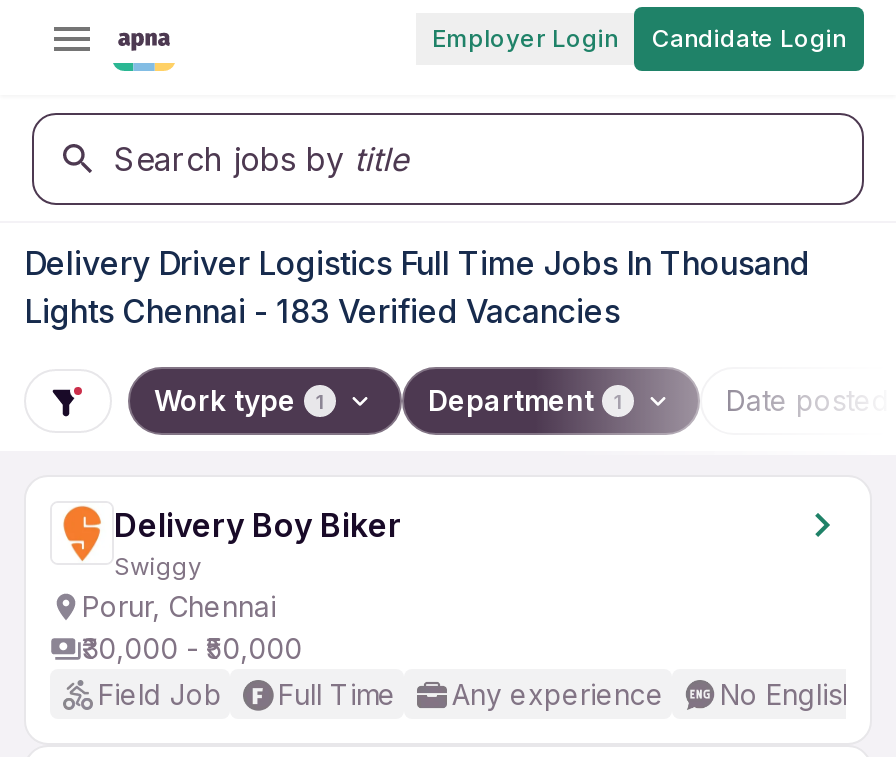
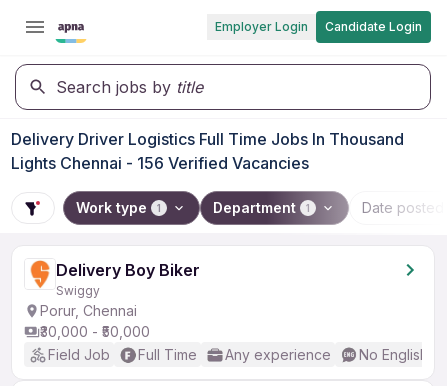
[24,291,620,331] Lights Chennai - 183 Verified Vacancies -> [11,153,309,173] Lights Chennai - 156 Verified Vacancies

